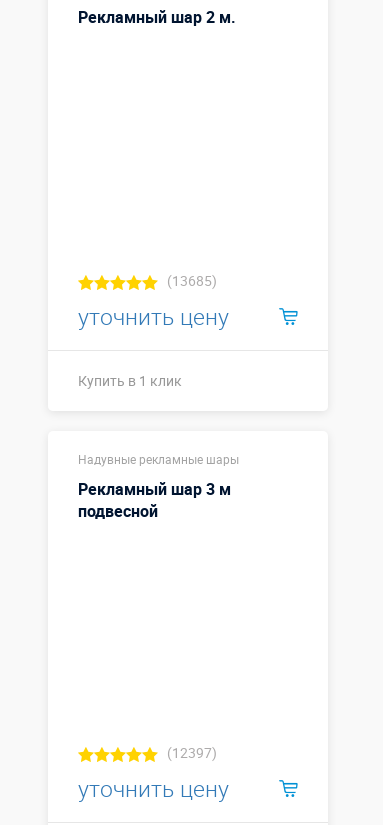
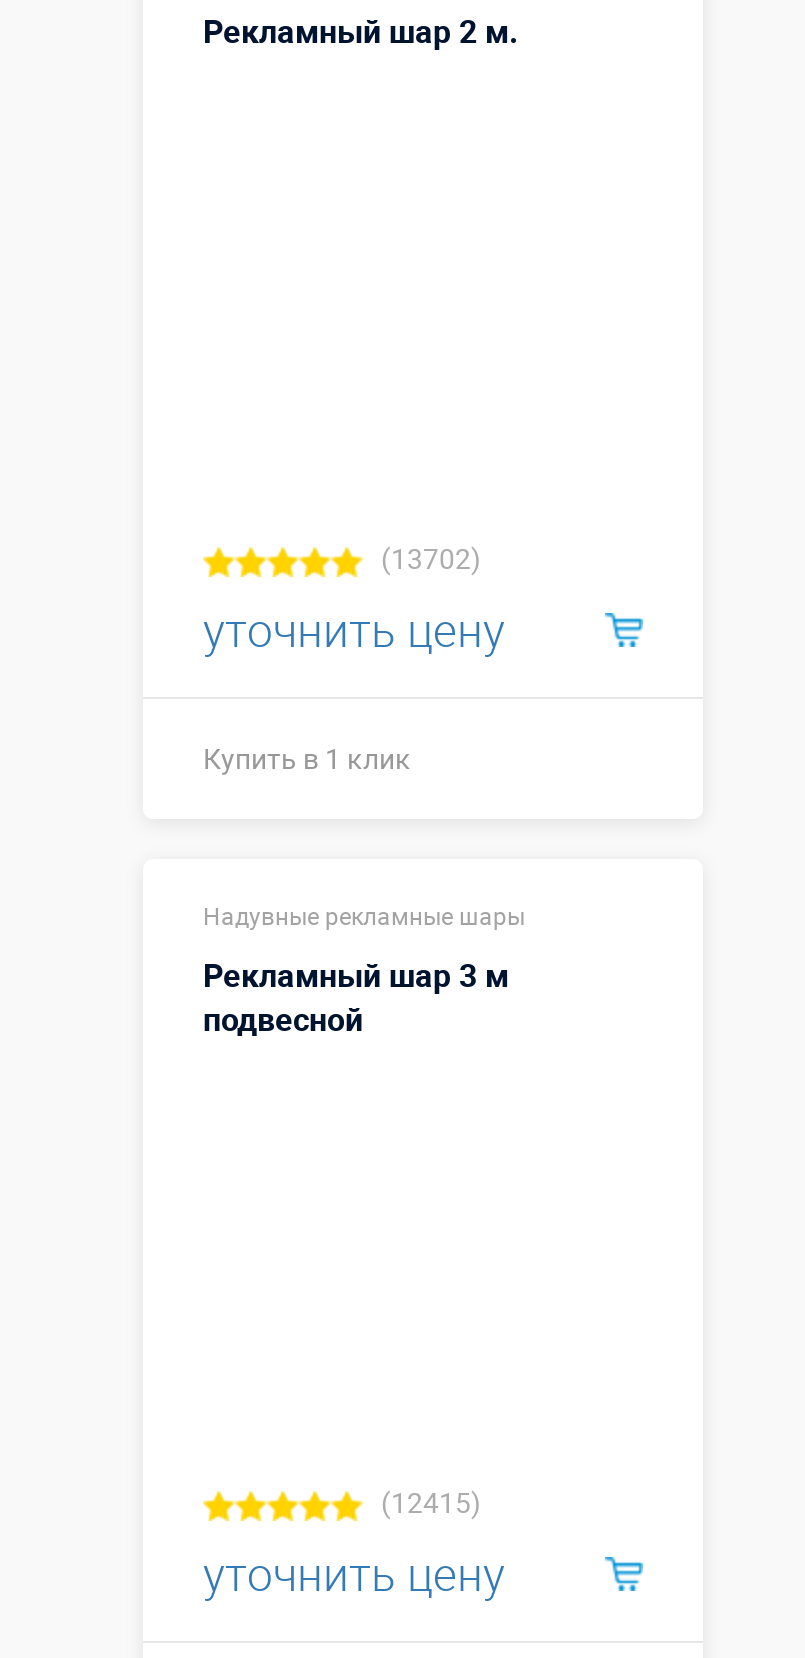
[167,271,217,290] (13685) -> [381,539,481,577] (13702)
[167,743,217,762] (12397) -> [381,1483,481,1521] (12415)

